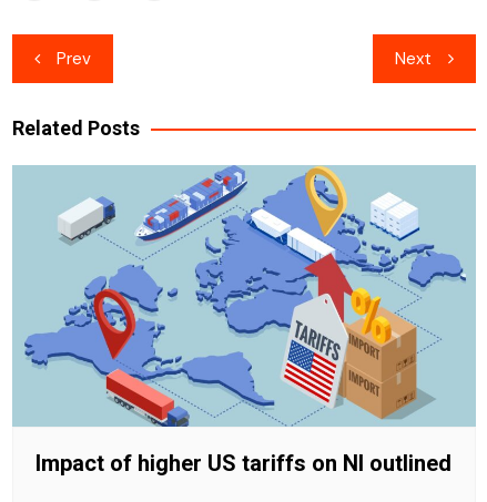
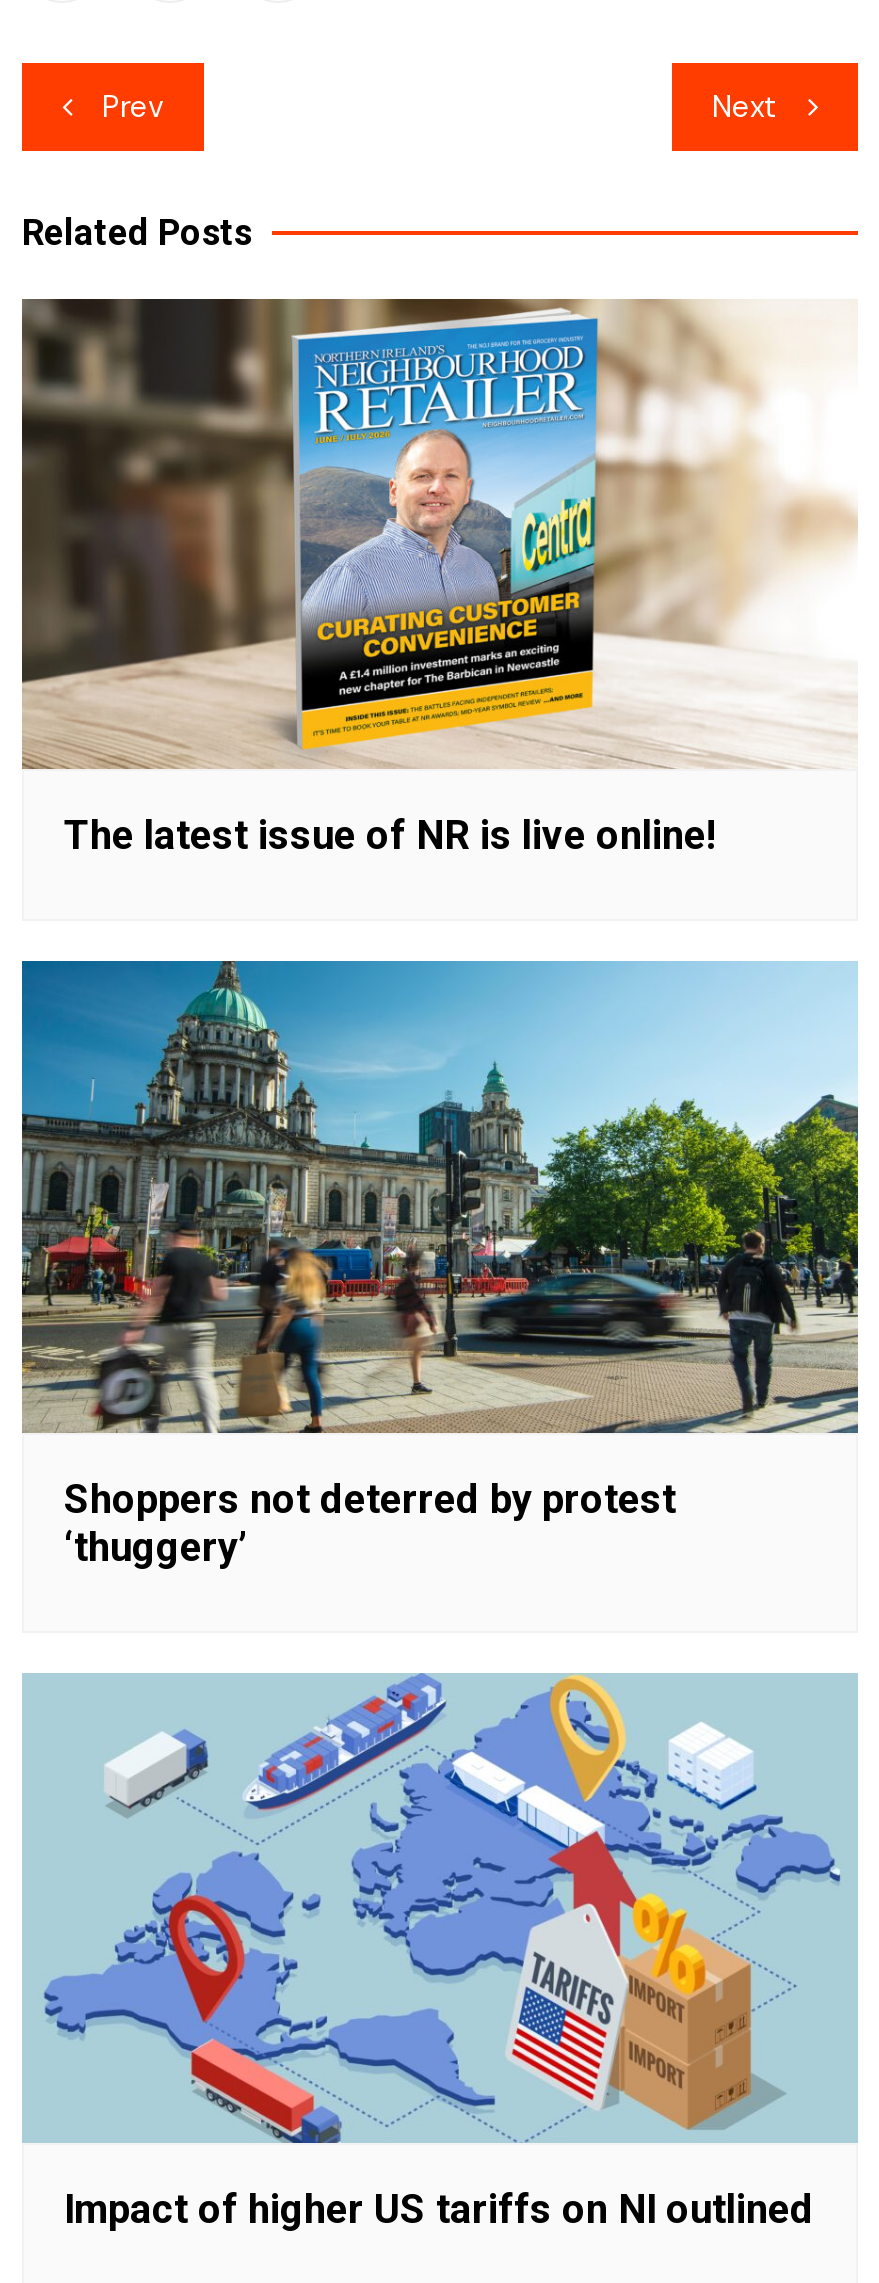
none -> [20,298,858,860] [image] | The latest issue of NR is live online!
none -> [20,960,860,1570] [image] | Shoppers not deterred by protest | ‘thuggery’

